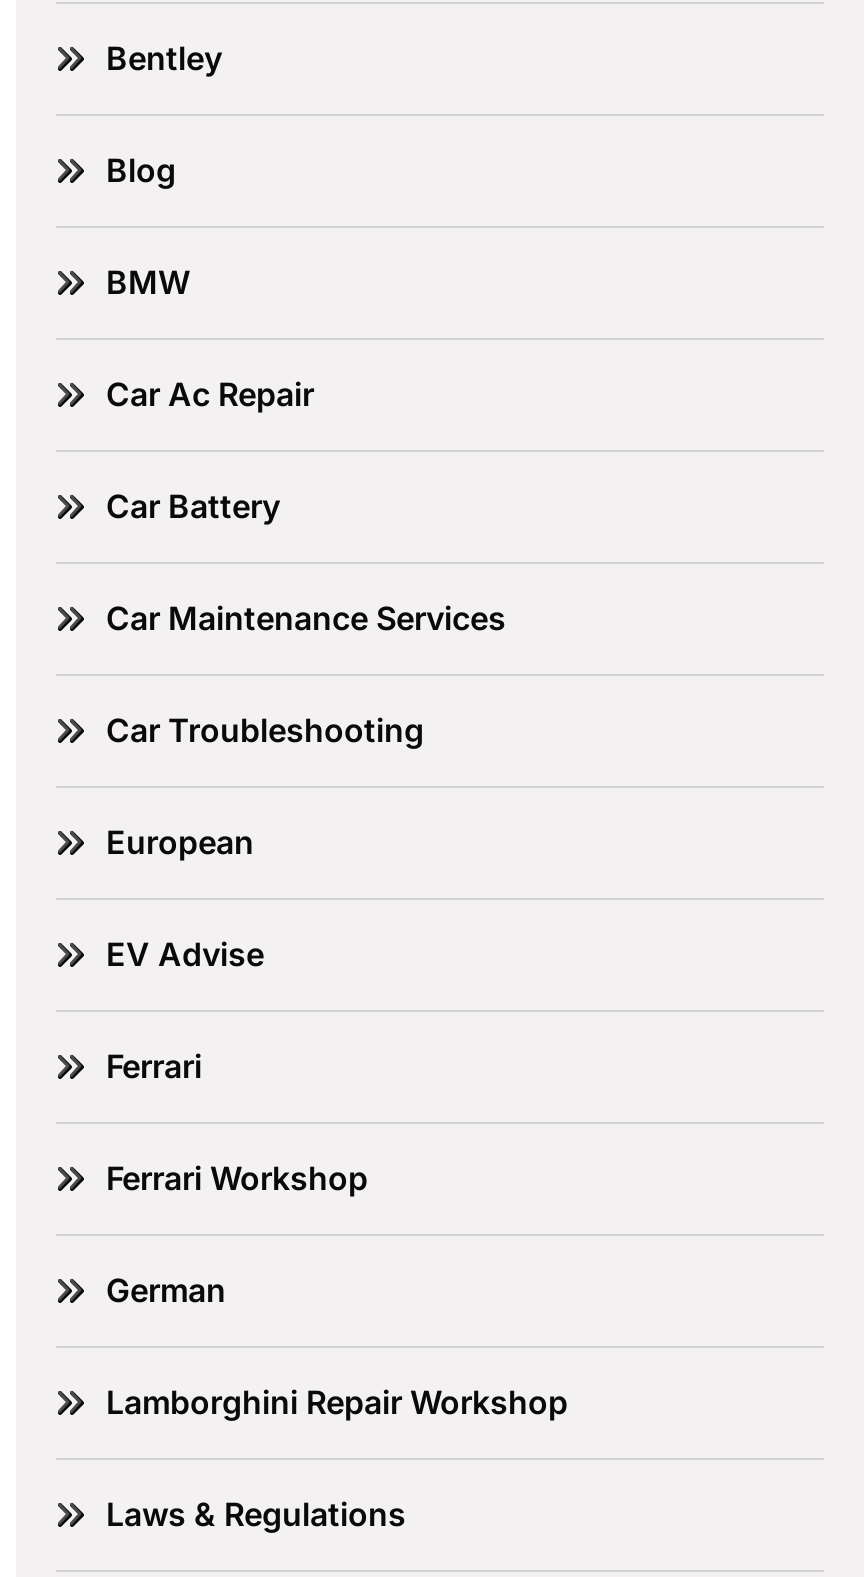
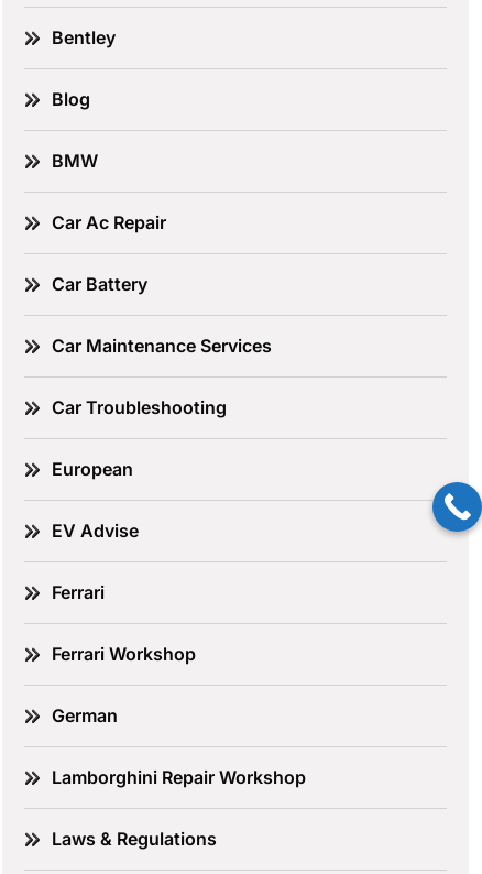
none -> [430,481,479,537] [image]

